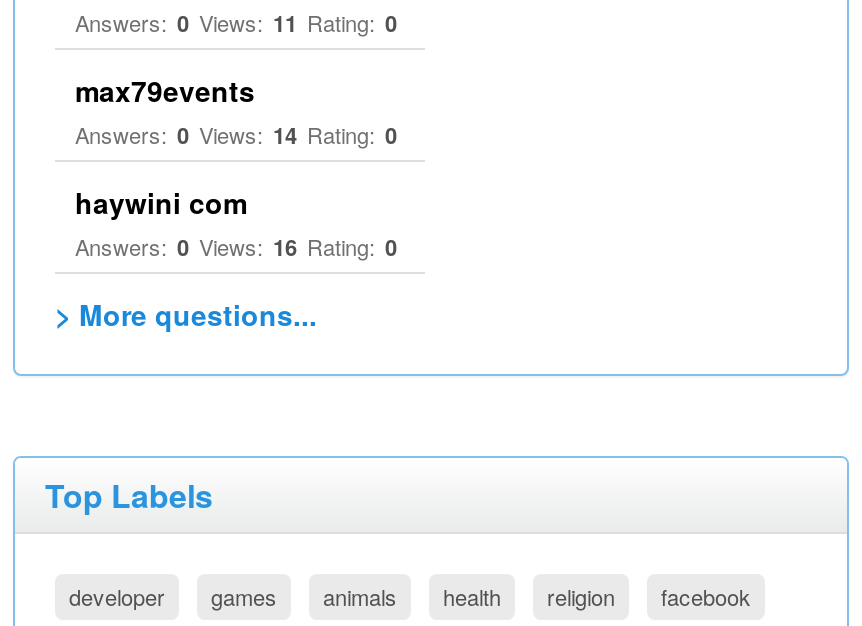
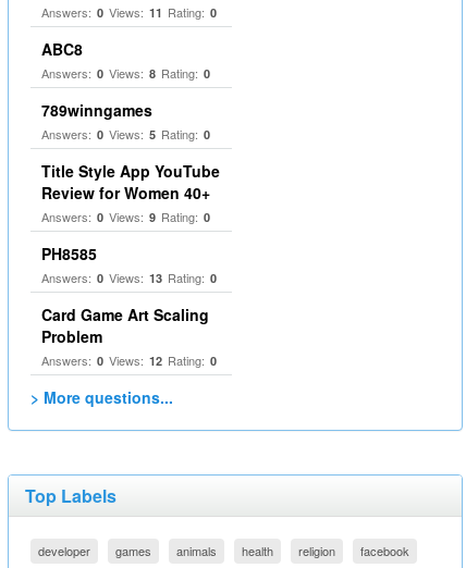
[75,70,397,262] max79events | Answers: 0 Views: 14 Rating: 0 | haywini com | Answers: 0 Views: 16 Rating: 0 -> [41,38,220,369] ABC8 | Answers: 0 Views: 8 Rating: 0 | 789winngames | Answers: 0 Views: 5 Rating: 0 | Title Style App YouTube | Review for Women 40+ | Answers: 0 Views: 9 Rating: 0 | PH8585 | Answers: 0 Views: 13 Rating: 0 | Card Game Art Scaling | Problem | Answers: 0 Views: 12 Rating: 0

